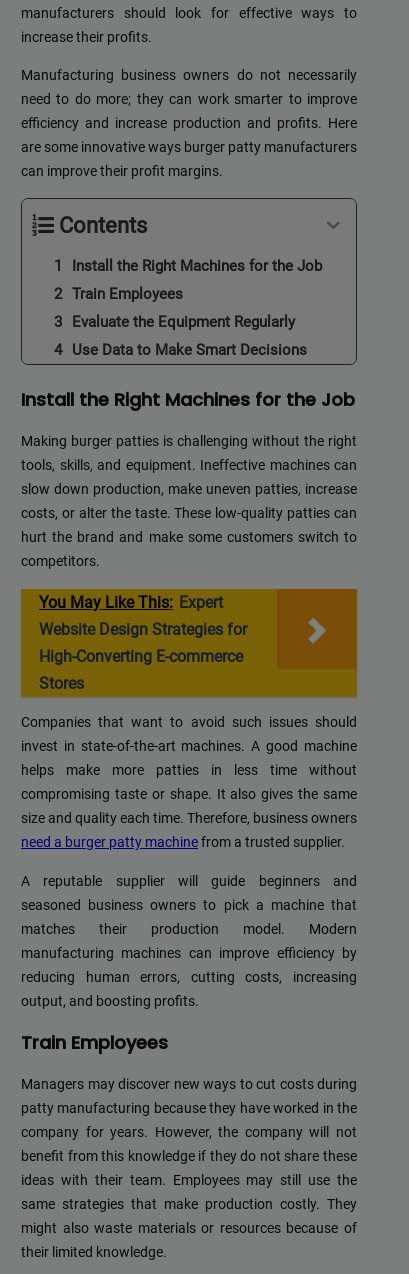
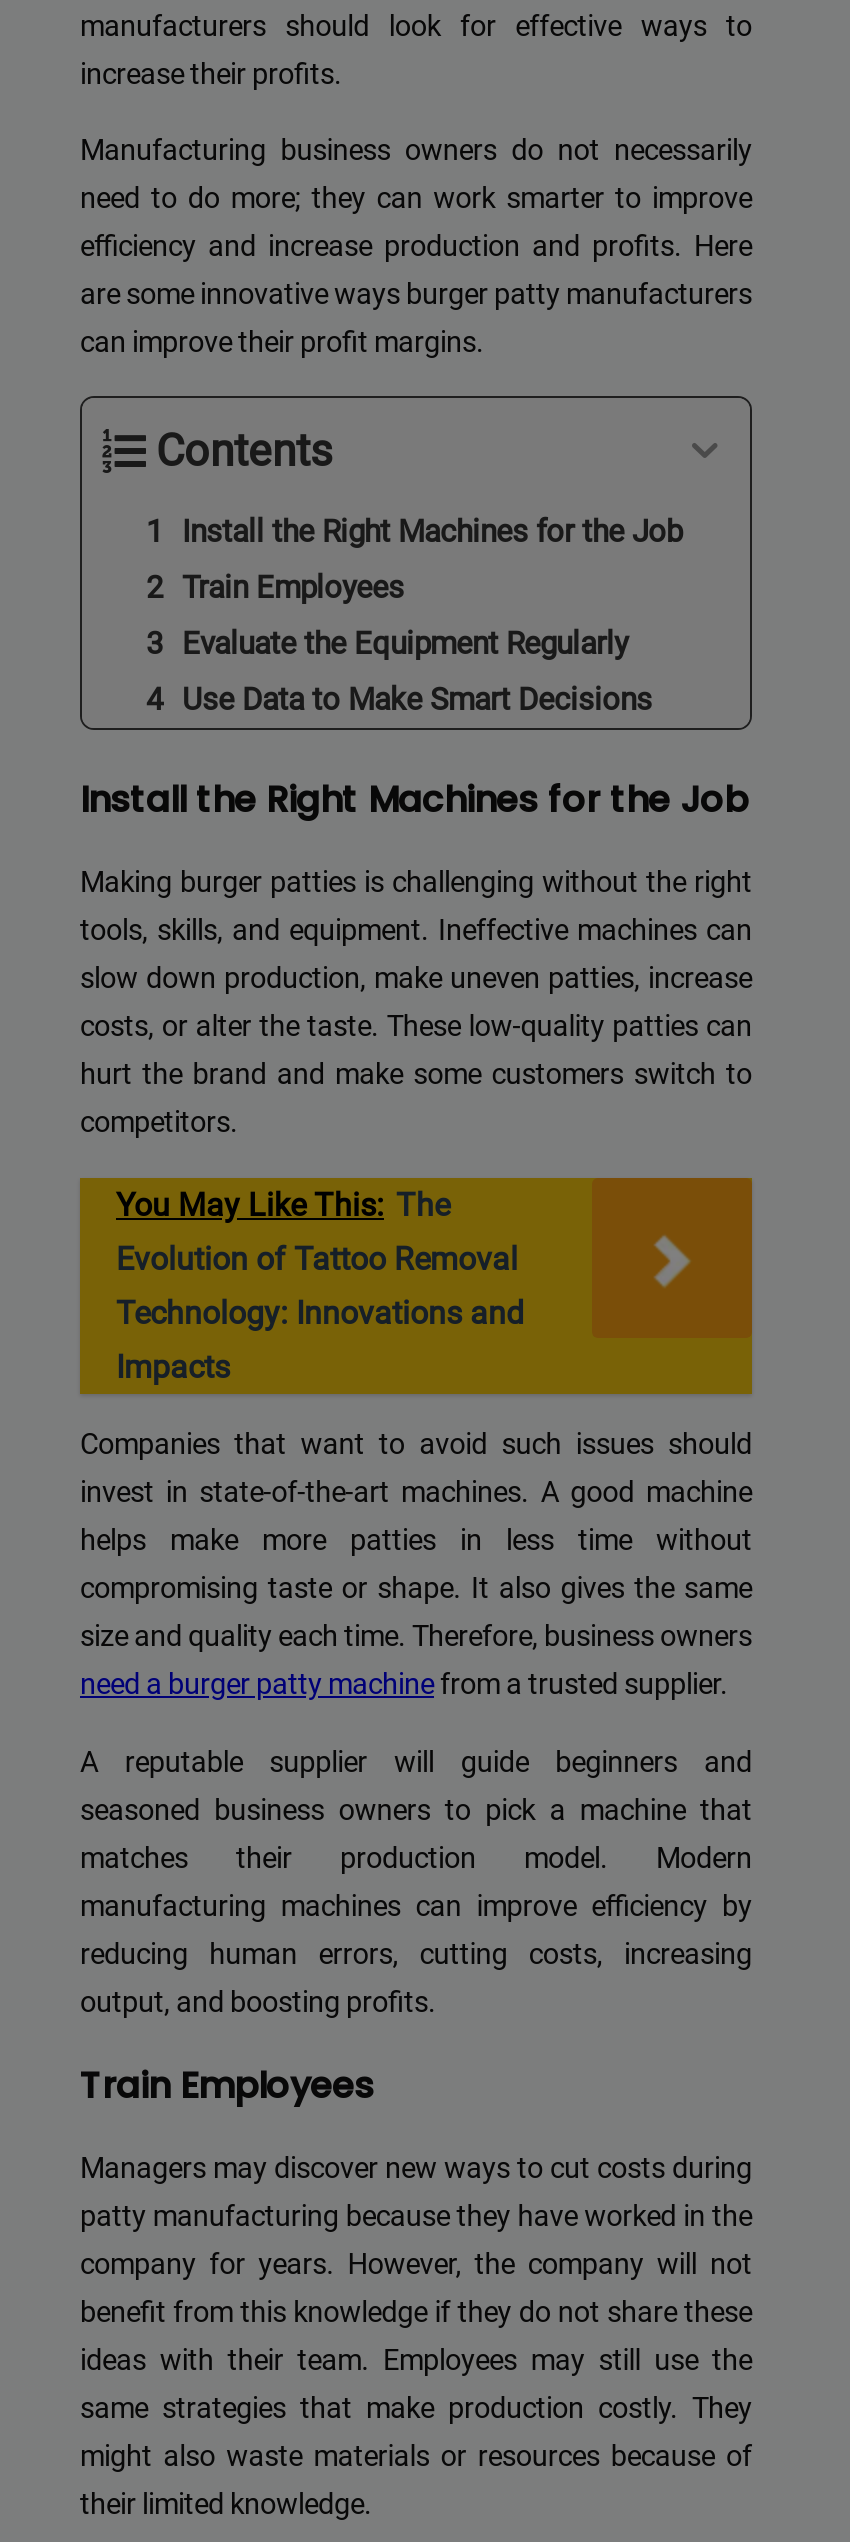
[39,593,247,693] You May Like This: Expert | Website Design Strategies for | High-Converting E-commerce | Stores -> [116,1186,524,1386] You May Like This: The | Evolution of Tattoo Removal | Technology: Innovations and | Impacts

